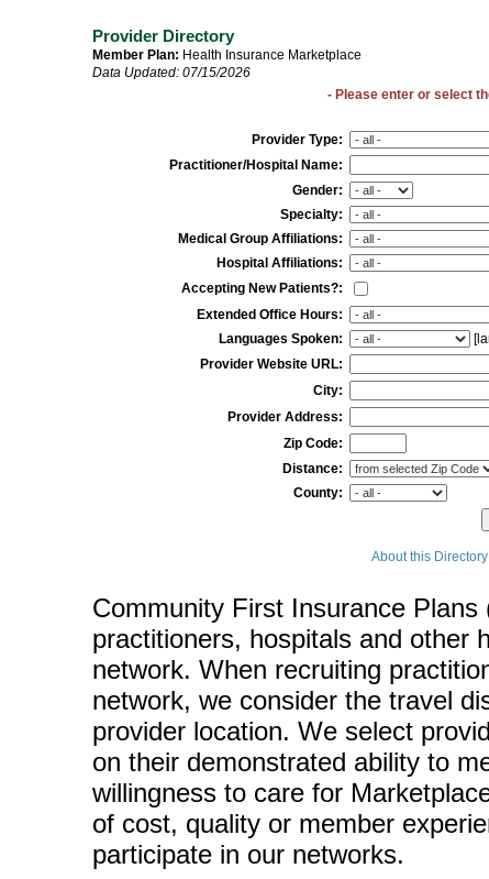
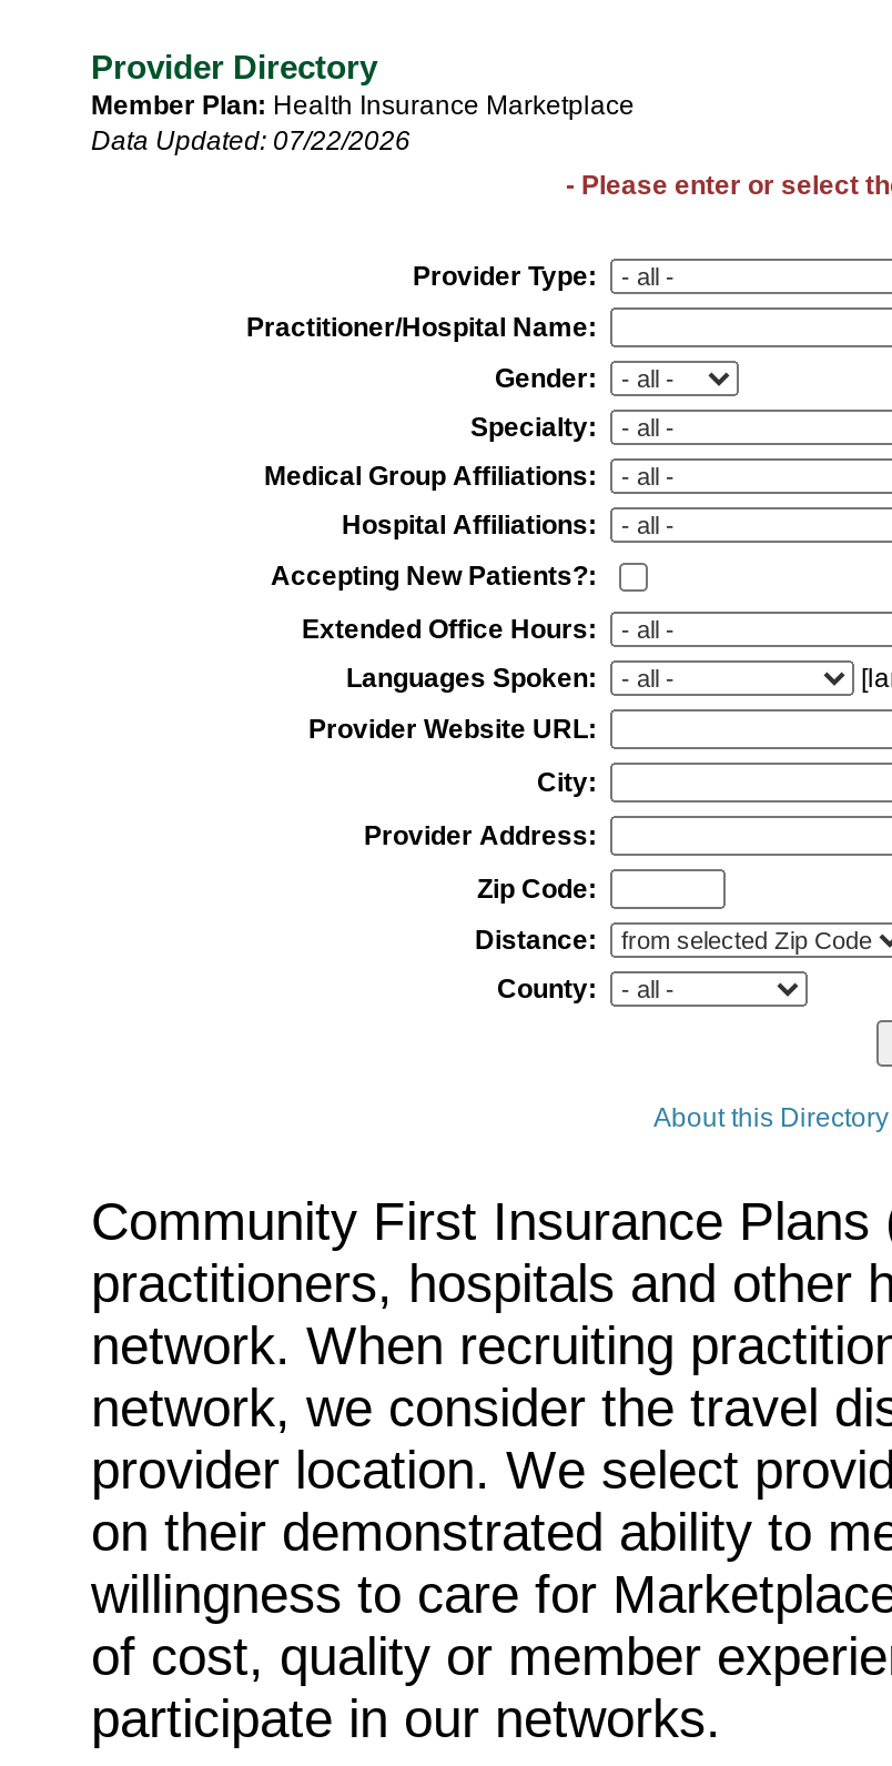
[92,65,251,80] Data Updated: 07/15/2026 -> [91,125,410,157] Data Updated: 07/22/2026

